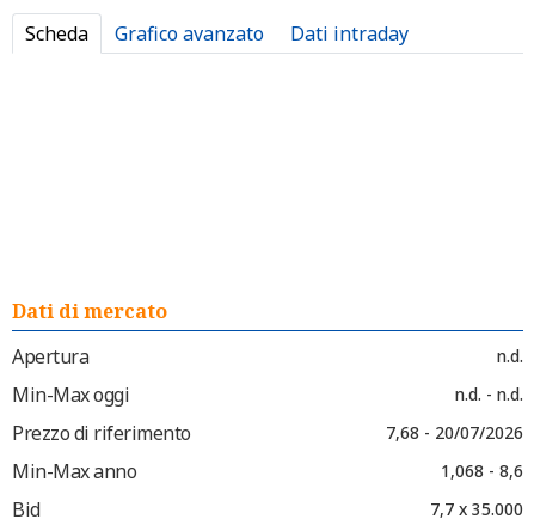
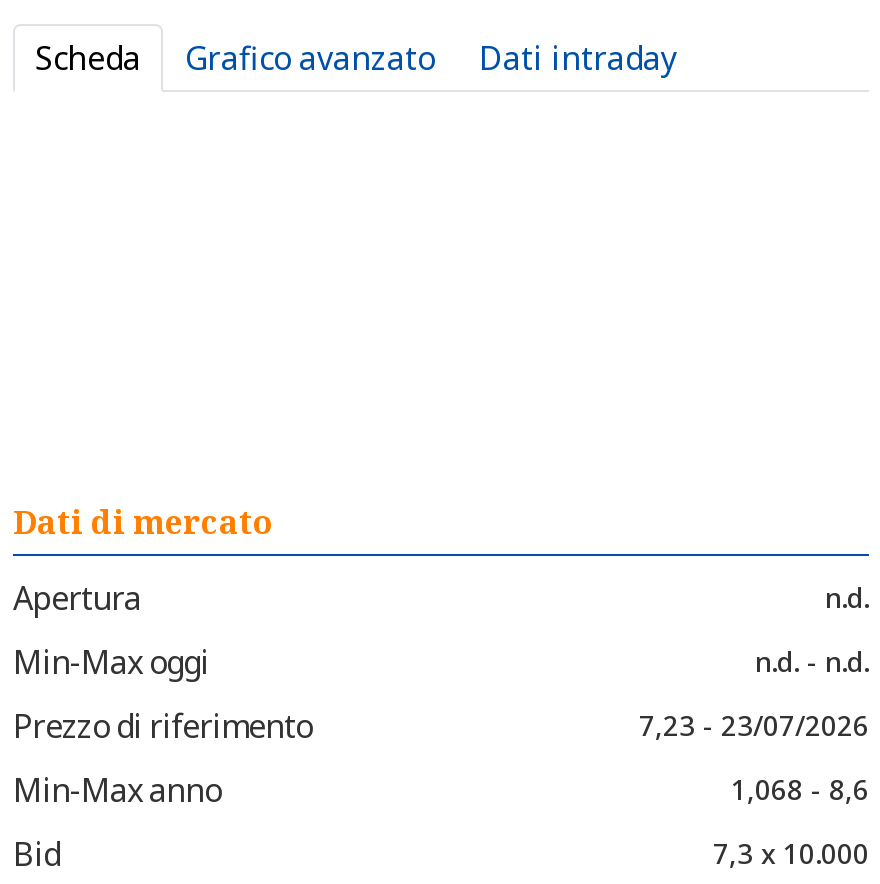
[386,421,523,444] 7,68 - 20/07/2026 -> [639,706,869,744] 7,23 - 23/07/2026
[430,498,523,520] 7,7 x 35.000 -> [713,834,869,872] 7,3 x 10.000

